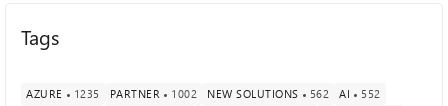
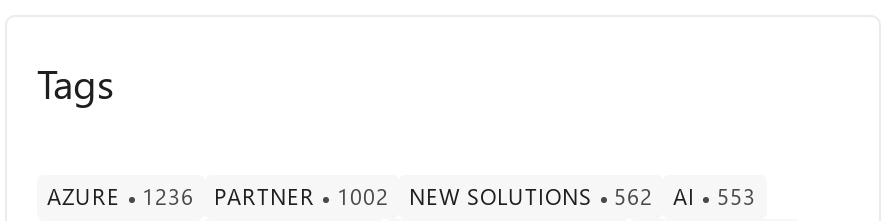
[73,86,99,101] 1235 -> [142,181,194,211] 1236
[361,86,380,101] 552 -> [717,181,756,211] 553

